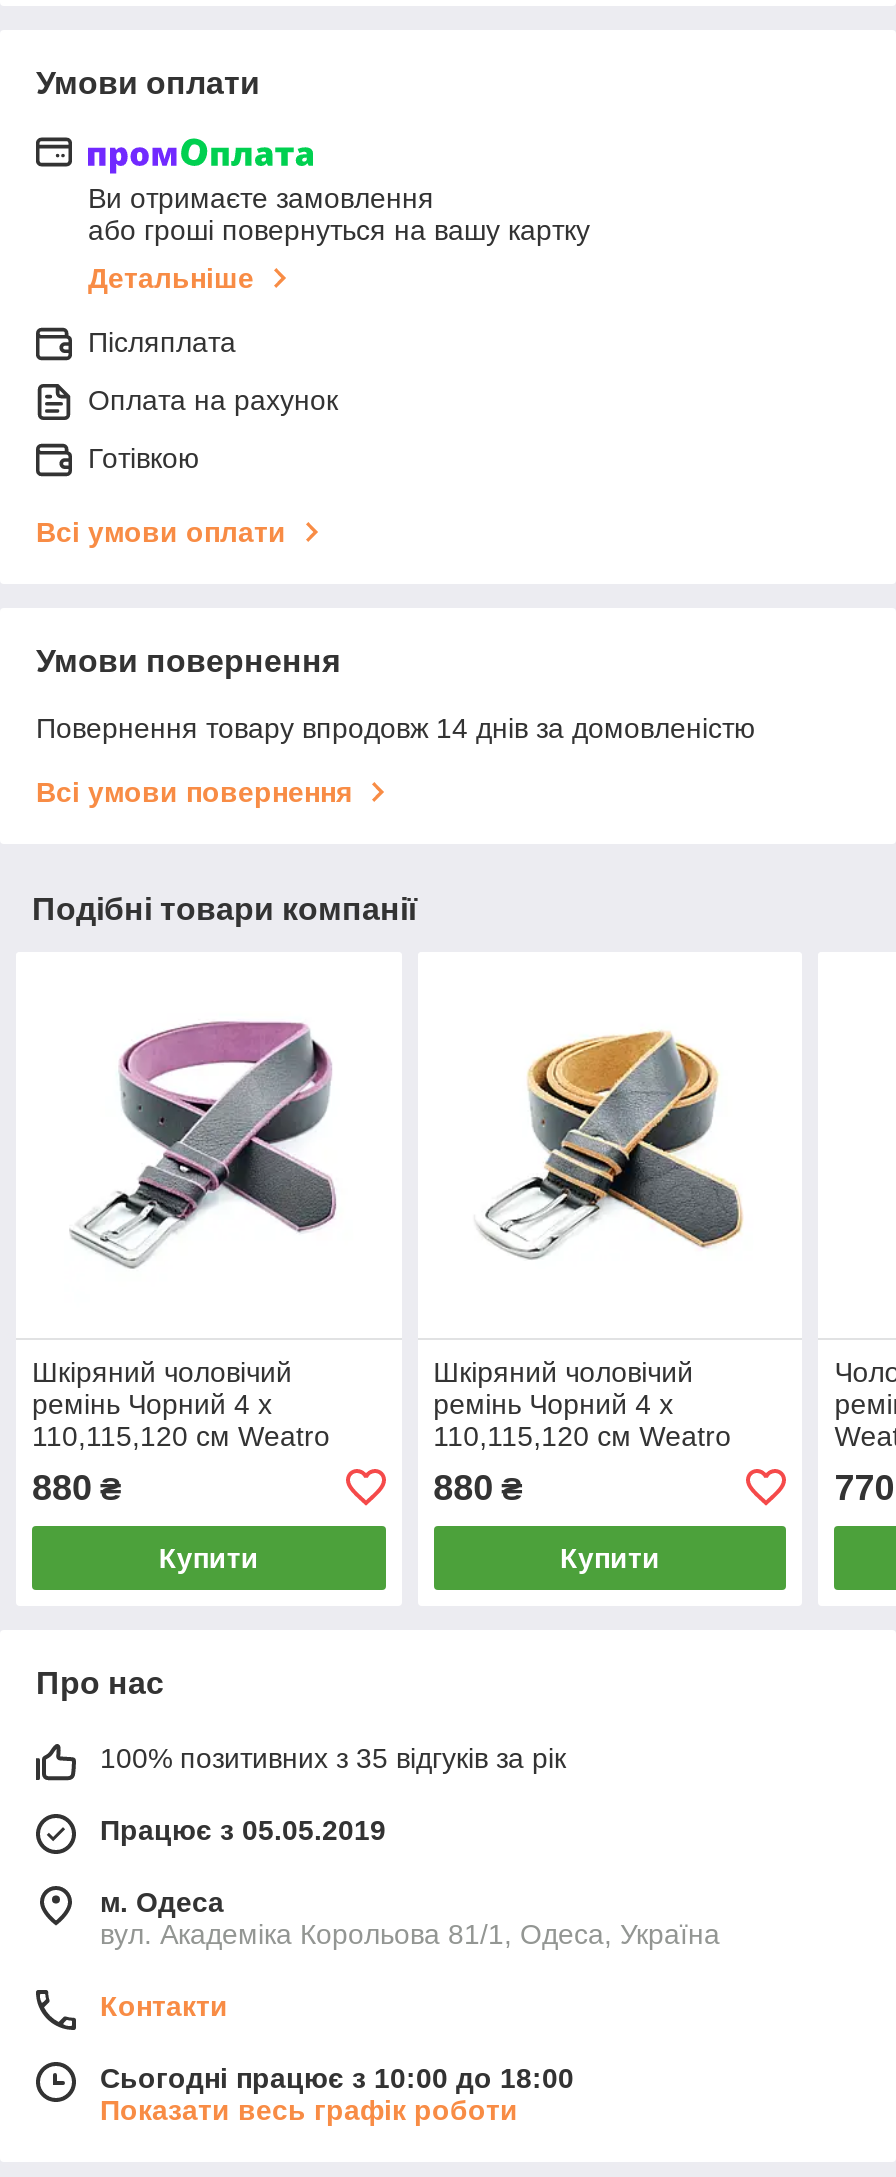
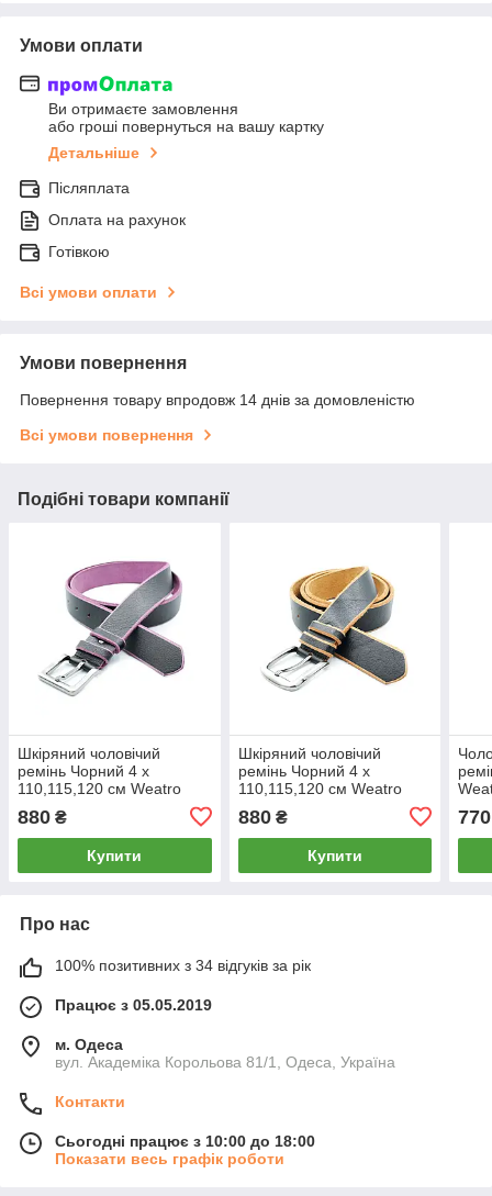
[100,1742,566,1774] 100% позитивних з 35 відгуків за рік -> [55,956,311,974] 100% позитивних з 34 відгуків за рік

